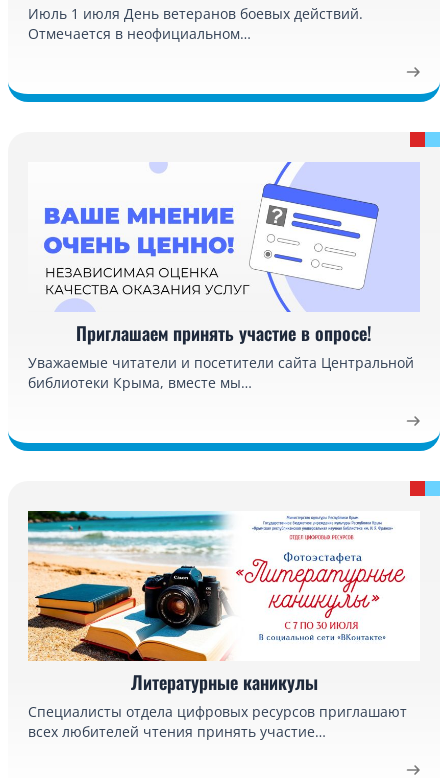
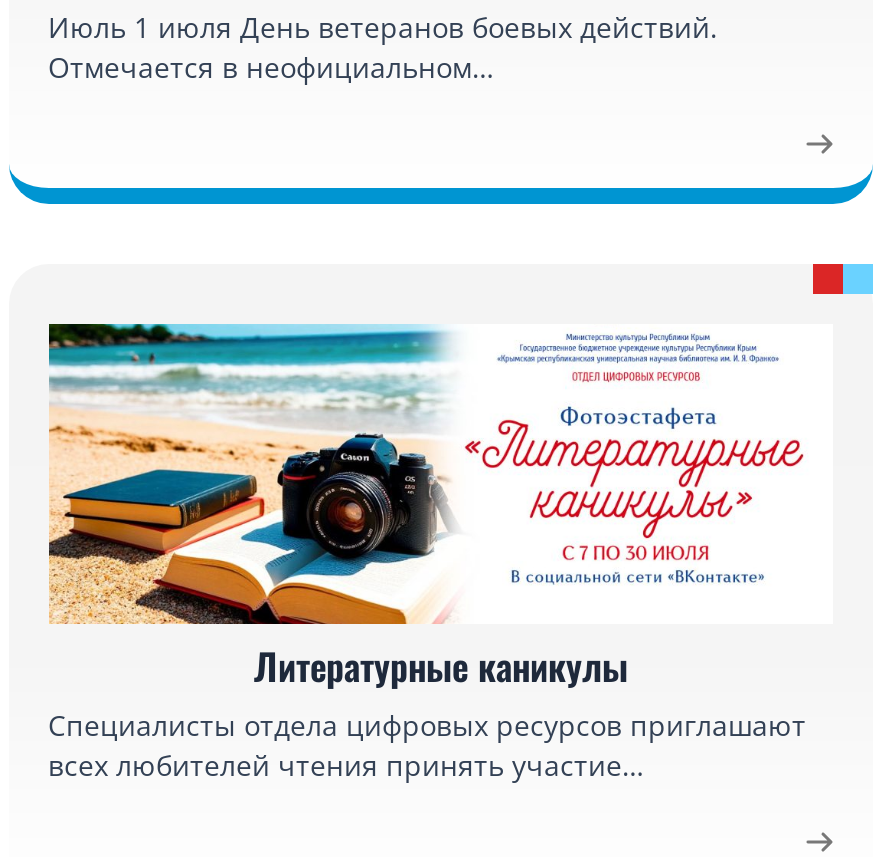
[27,161,419,392] [image] | Приглашаем принять участие в опросе! | Уважаемые читатели и посетители сайта Центральной | библиотеки Крыма, вместе мы… -> none

